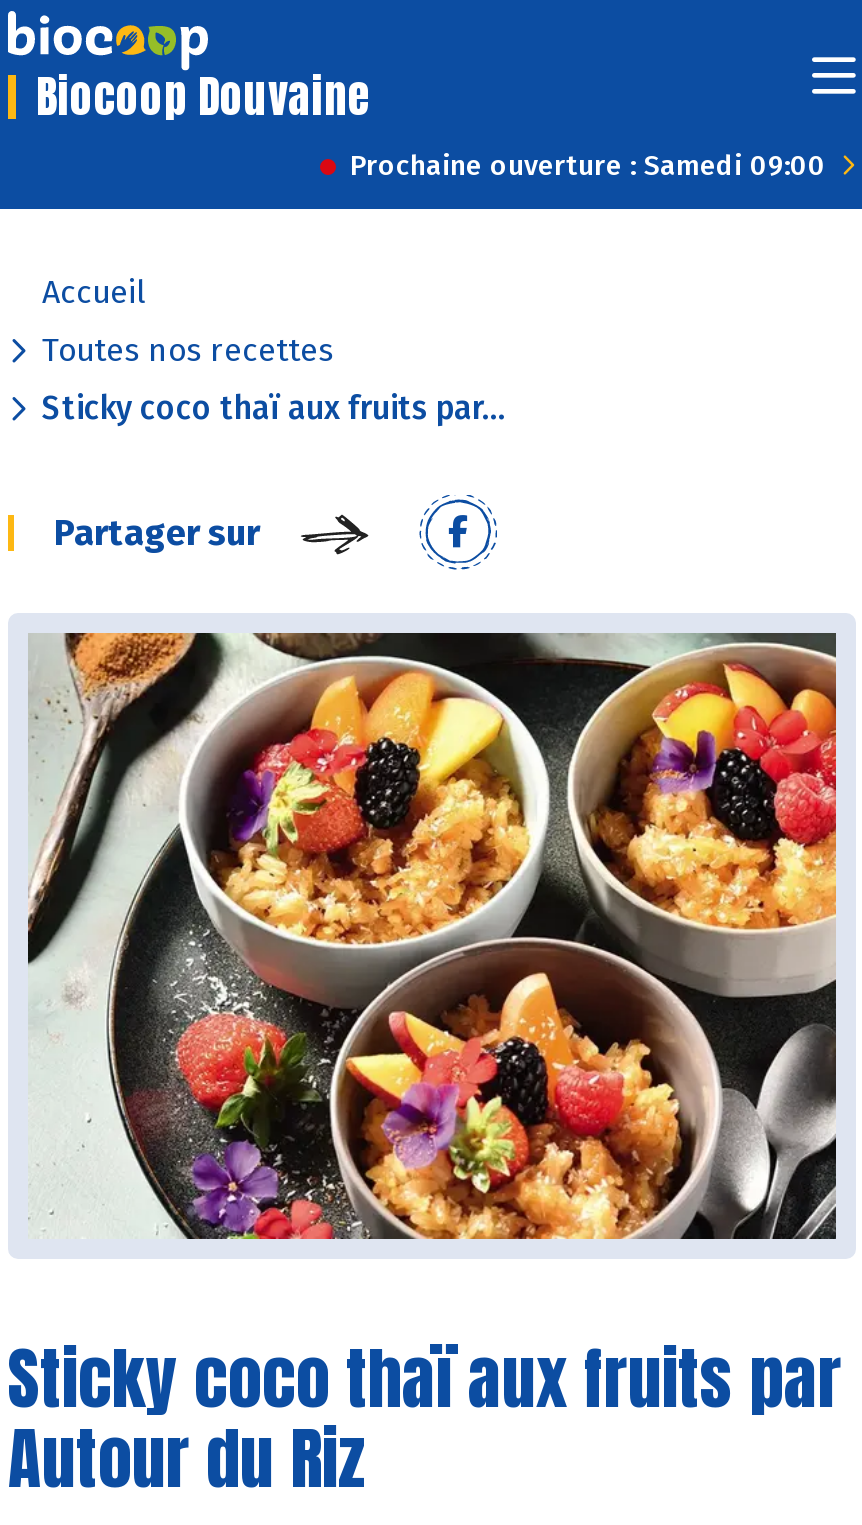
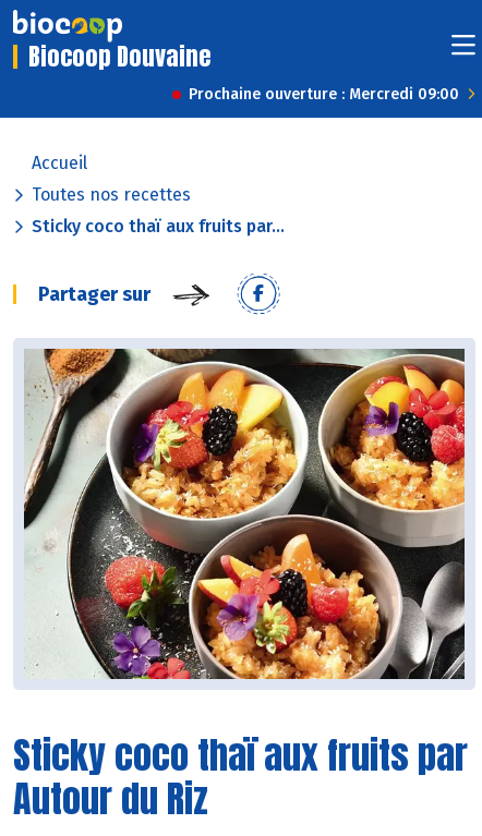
[350,149,826,183] Prochaine ouverture : Samedi 09:00 -> [189,85,459,104] Prochaine ouverture : Mercredi 09:00

